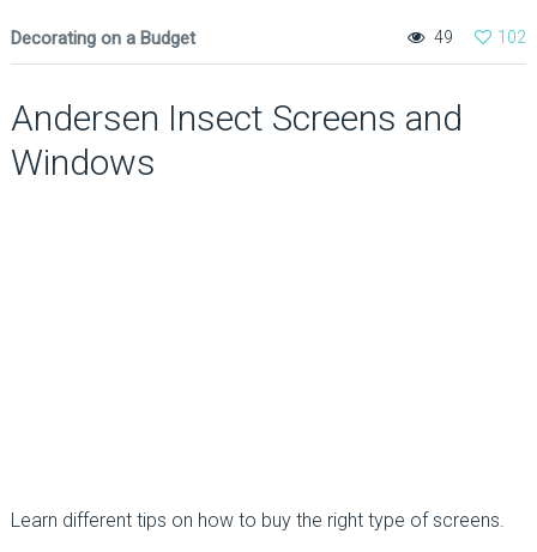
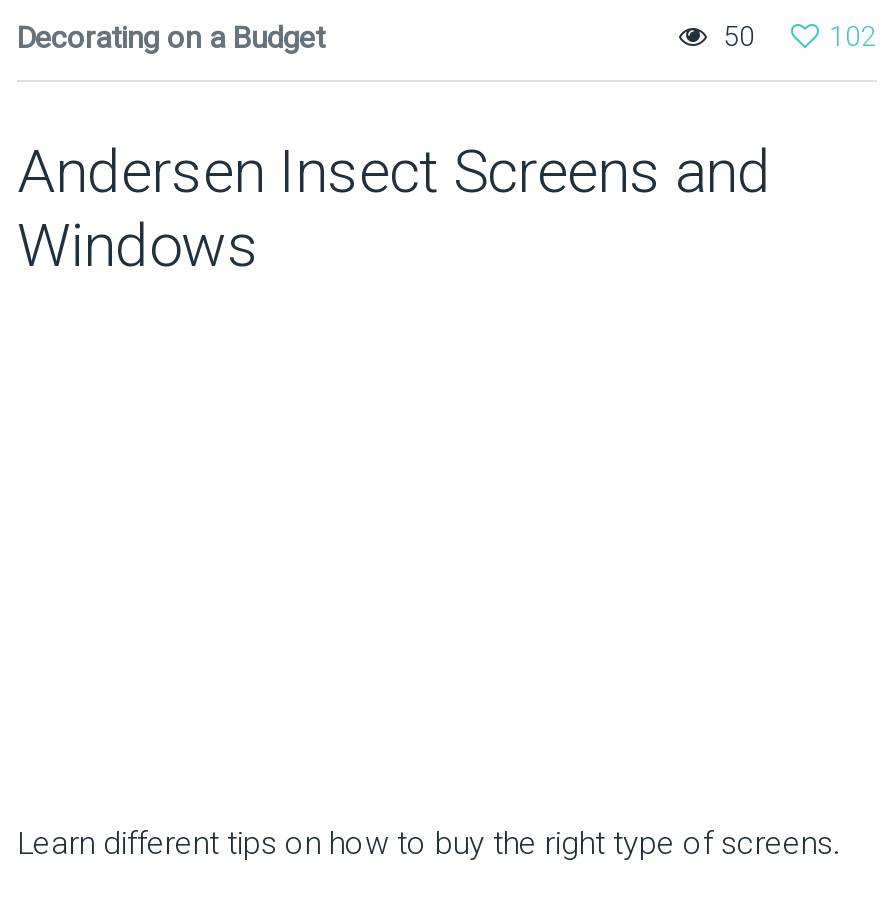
[430,27,453,46] 49 -> [717,20,755,52] 50

